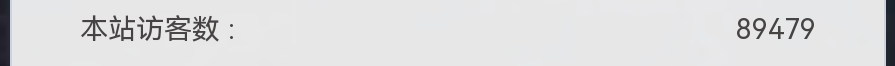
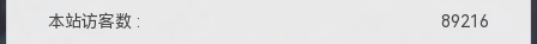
[736,13,816,45] 89479 -> [441,12,489,31] 89216

